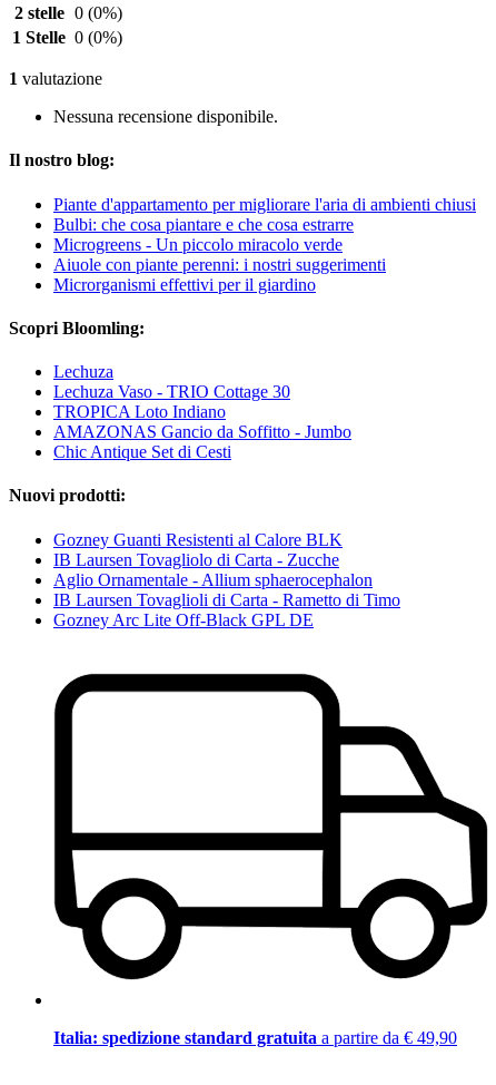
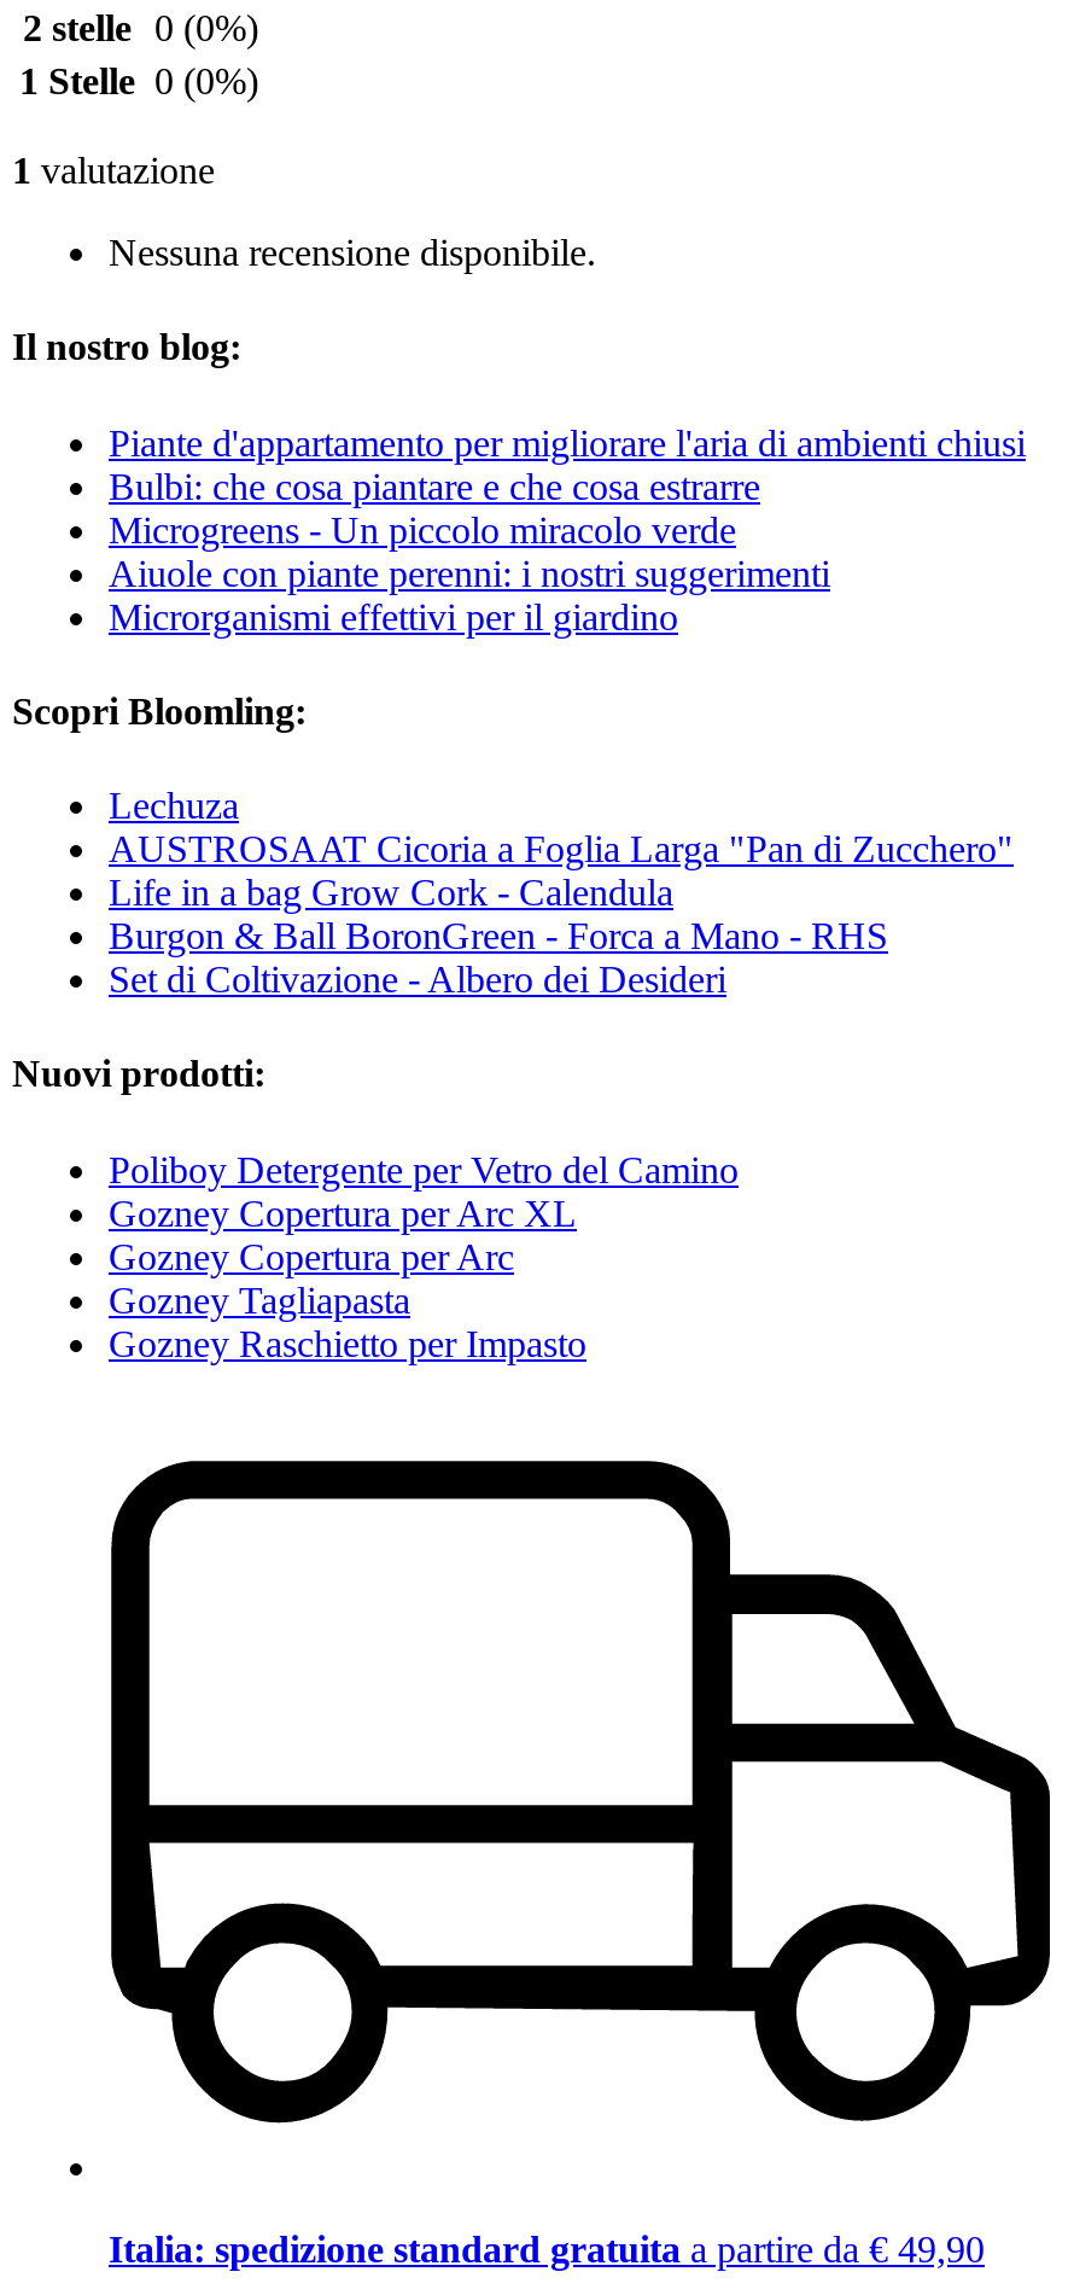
[53,382,351,461] Lechuza Vaso - TRIO Cottage 30 | TROPICA Loto Indiano | AMAZONAS Gancio da Soffitto - Jumbo | Chic Antique Set di Cesti -> [109,829,1014,1000] AUSTROSAAT Cicoria a Foglia Larga "Pan di Zucchero" | Life in a bag Grow Cork - Calendula | Burgon & Ball BoronGreen - Forca a Mano - RHS | Set di Coltivazione - Albero dei Desideri
[53,530,400,629] Gozney Guanti Resistenti al Calore BLK | IB Laursen Tovagliolo di Carta - Zucche | Aglio Ornamentale - Allium sphaerocephalon | IB Laursen Tovaglioli di Carta - Rametto di Timo | Gozney Arc Lite Off-Black GPL DE -> [109,1149,739,1363] Poliboy Detergente per Vetro del Camino | Gozney Copertura per Arc XL | Gozney Copertura per Arc | Gozney Tagliapasta | Gozney Raschietto per Impasto

